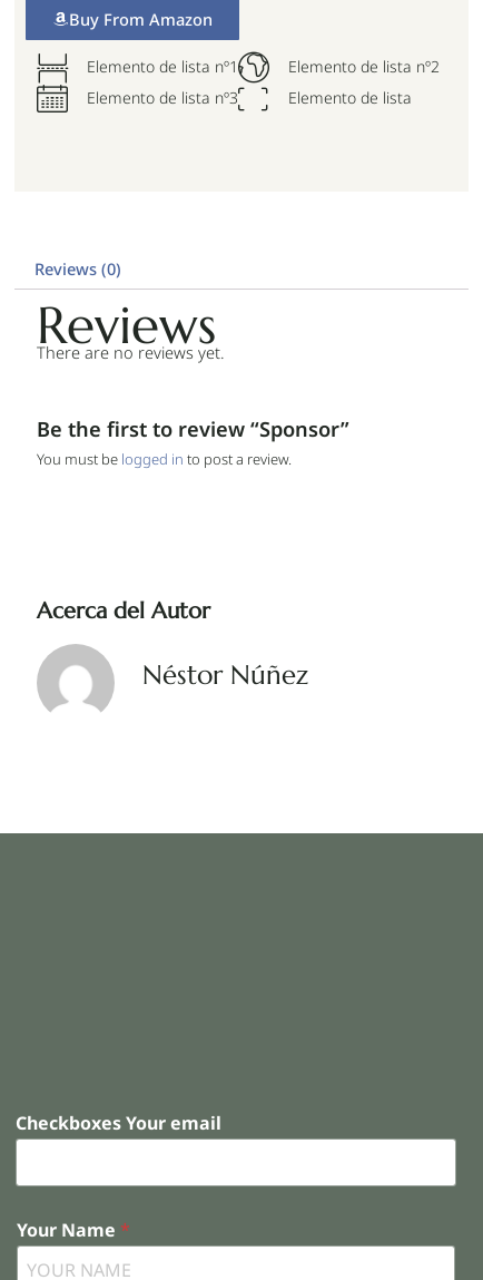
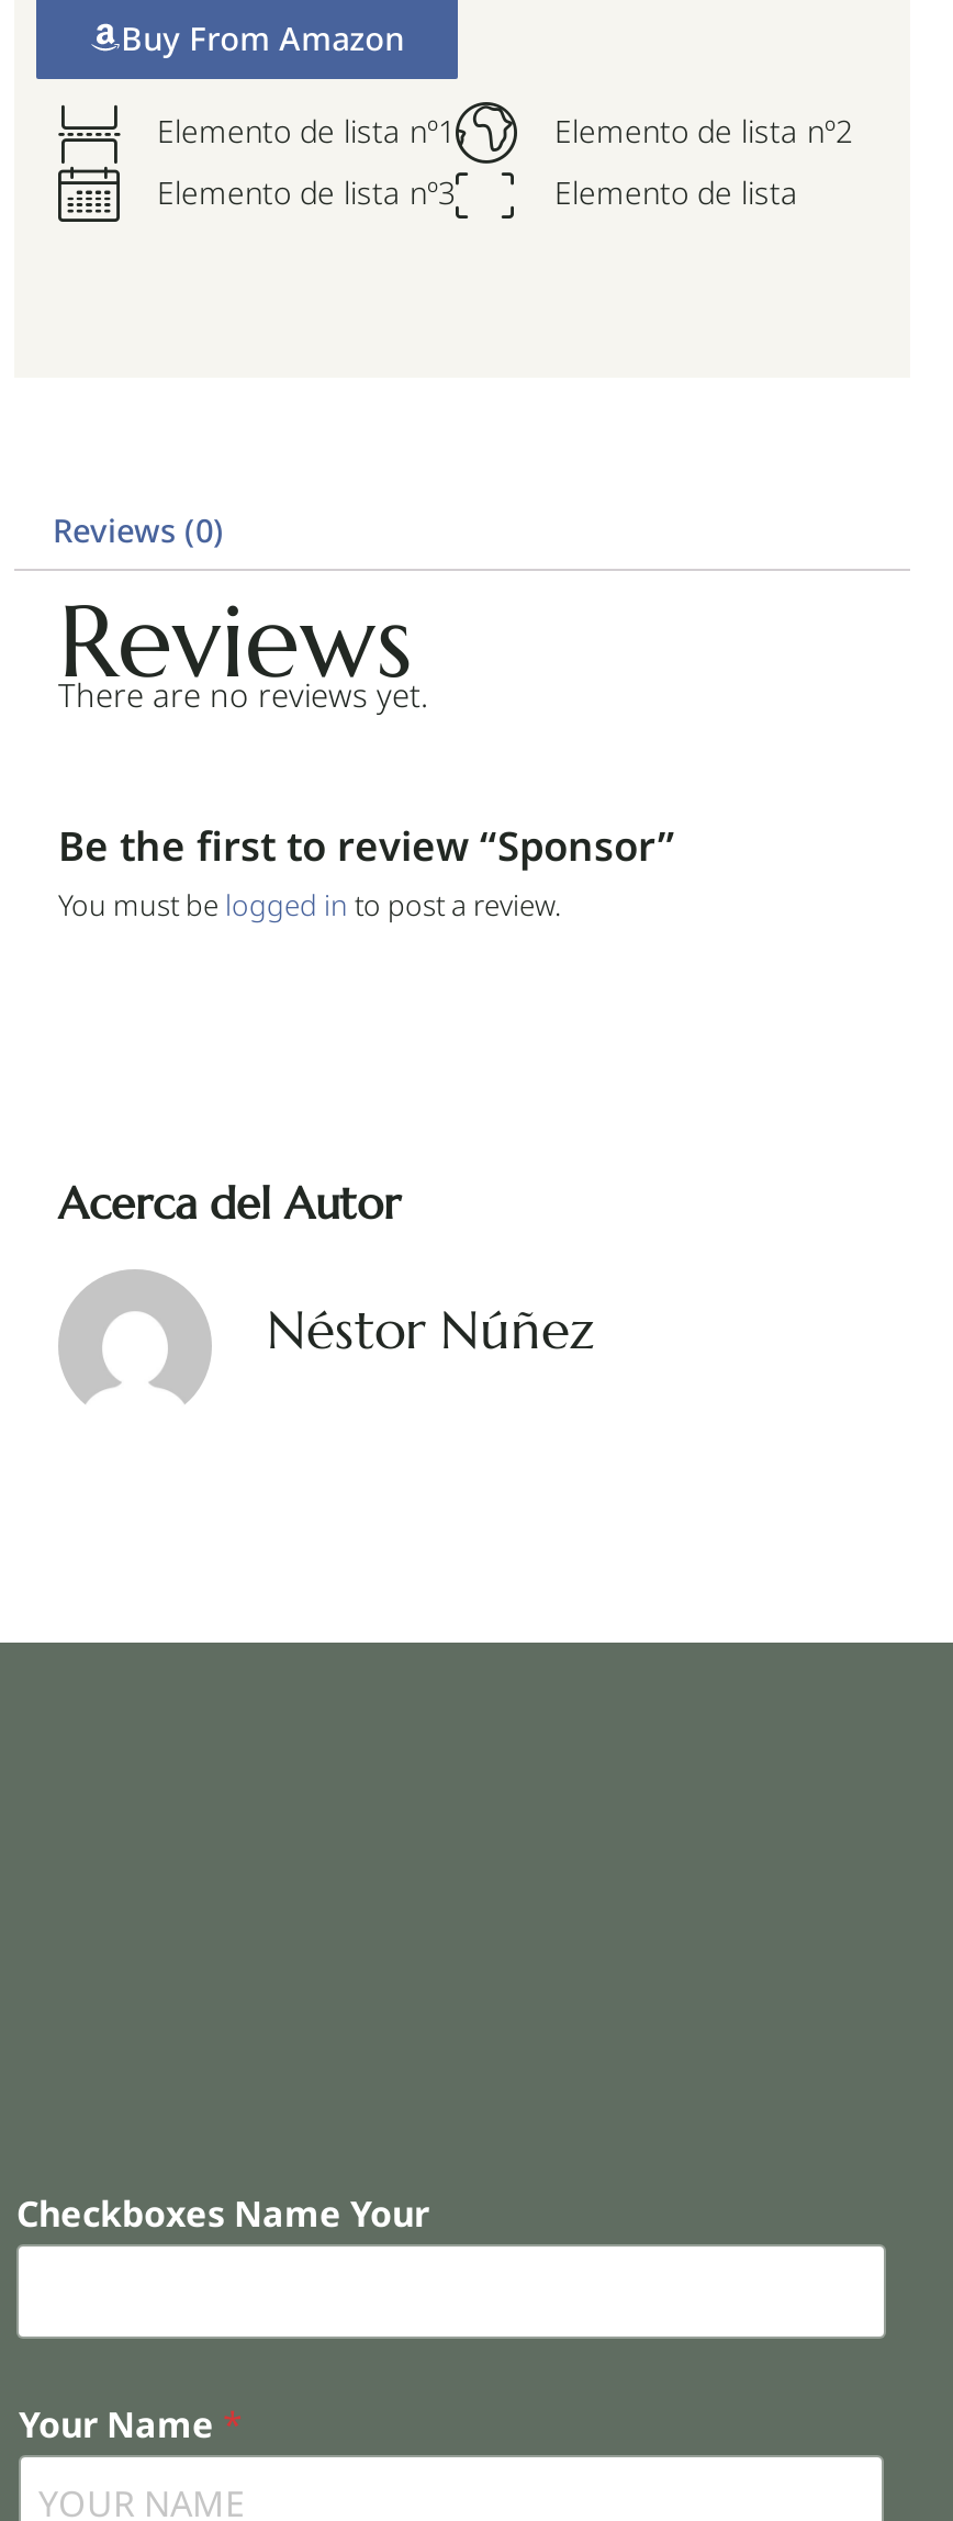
[16,1111,221,1135] Checkboxes Your email -> [16,2189,429,2238] Checkboxes Name Your

